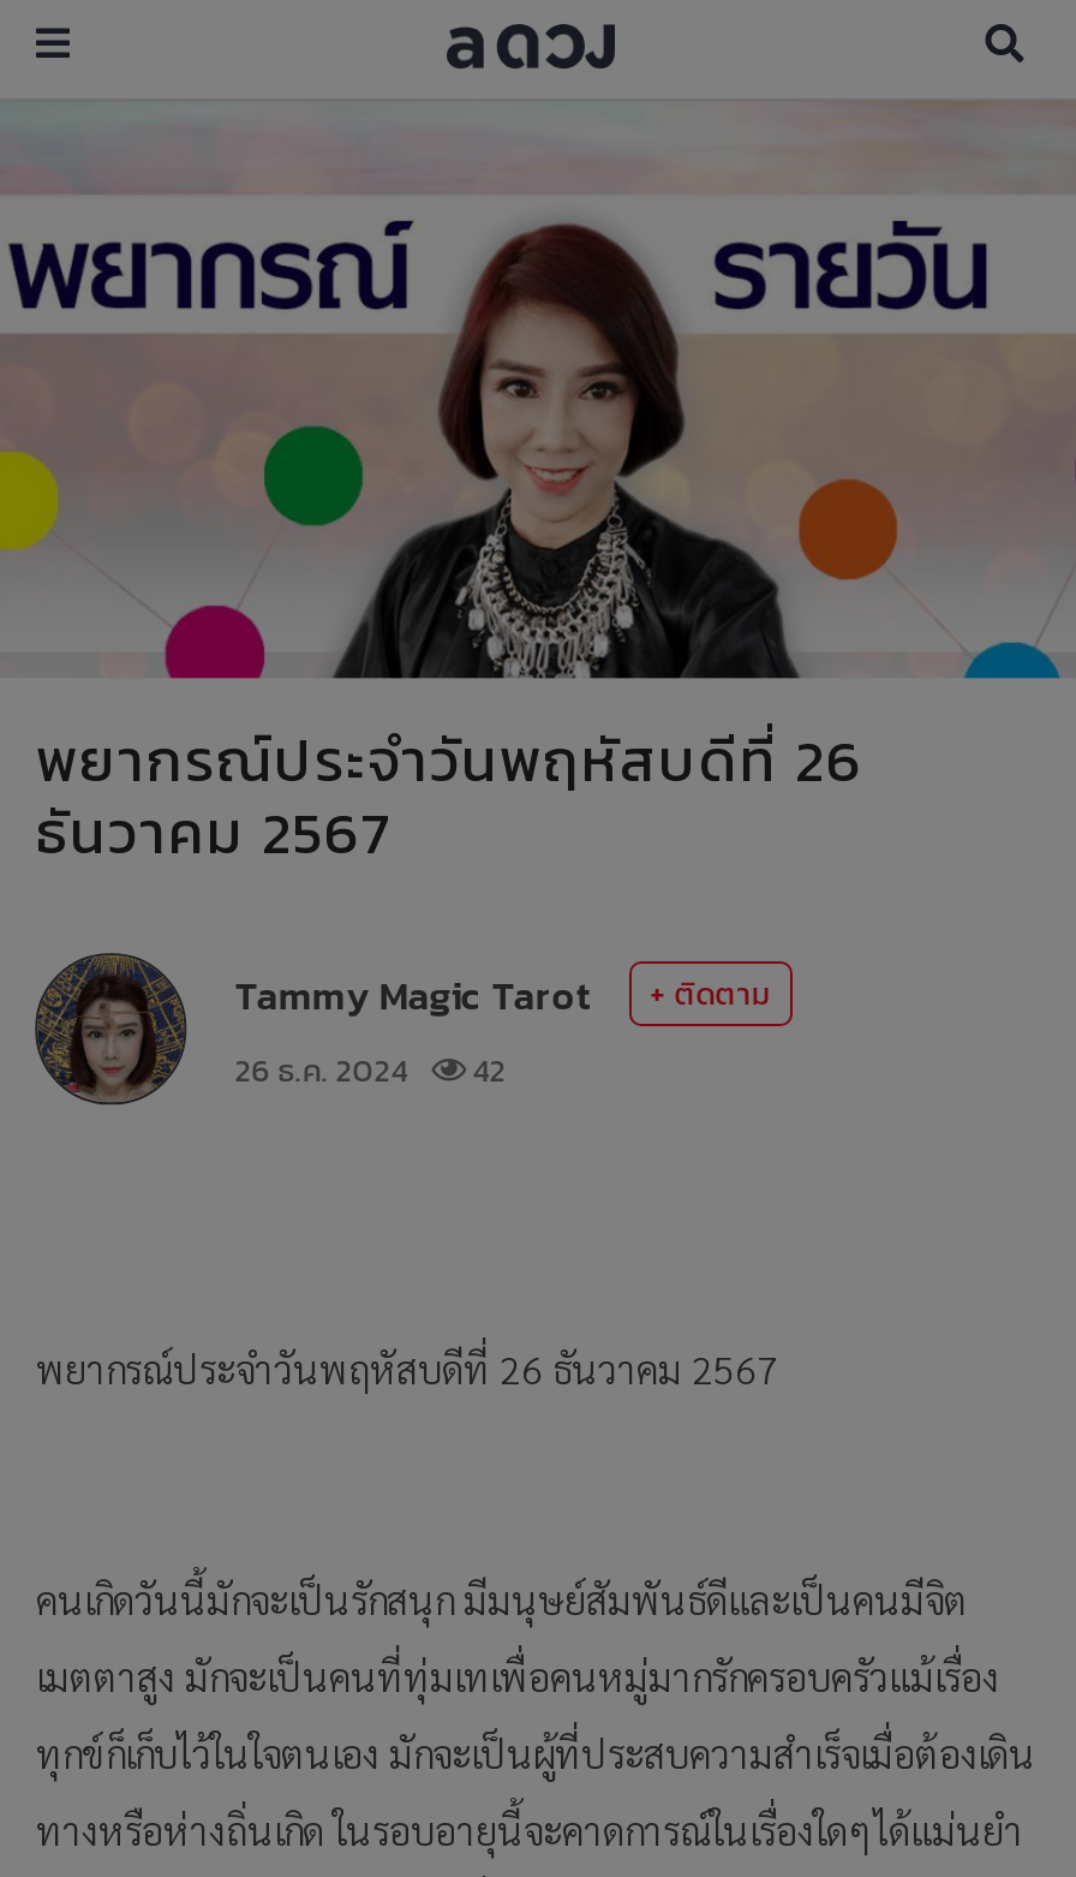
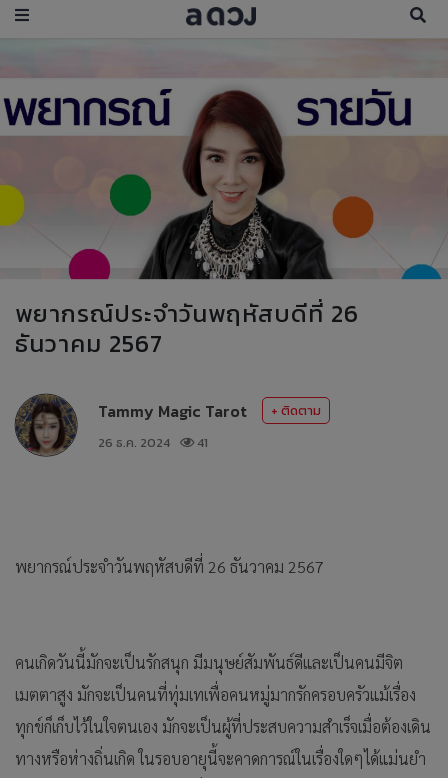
[235,1049,506,1094] 26 ธ.ค. 2024 42 -> [98,433,208,452] 26 ธ.ค. 2024 41

